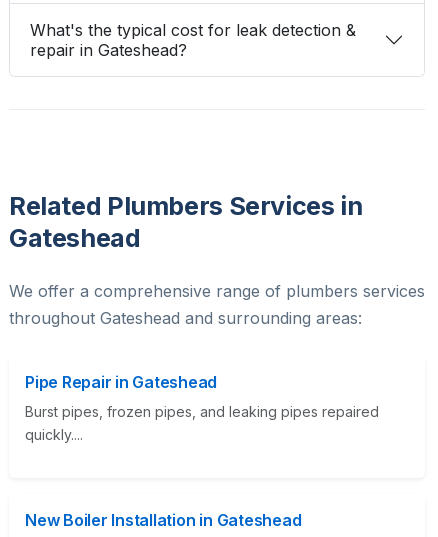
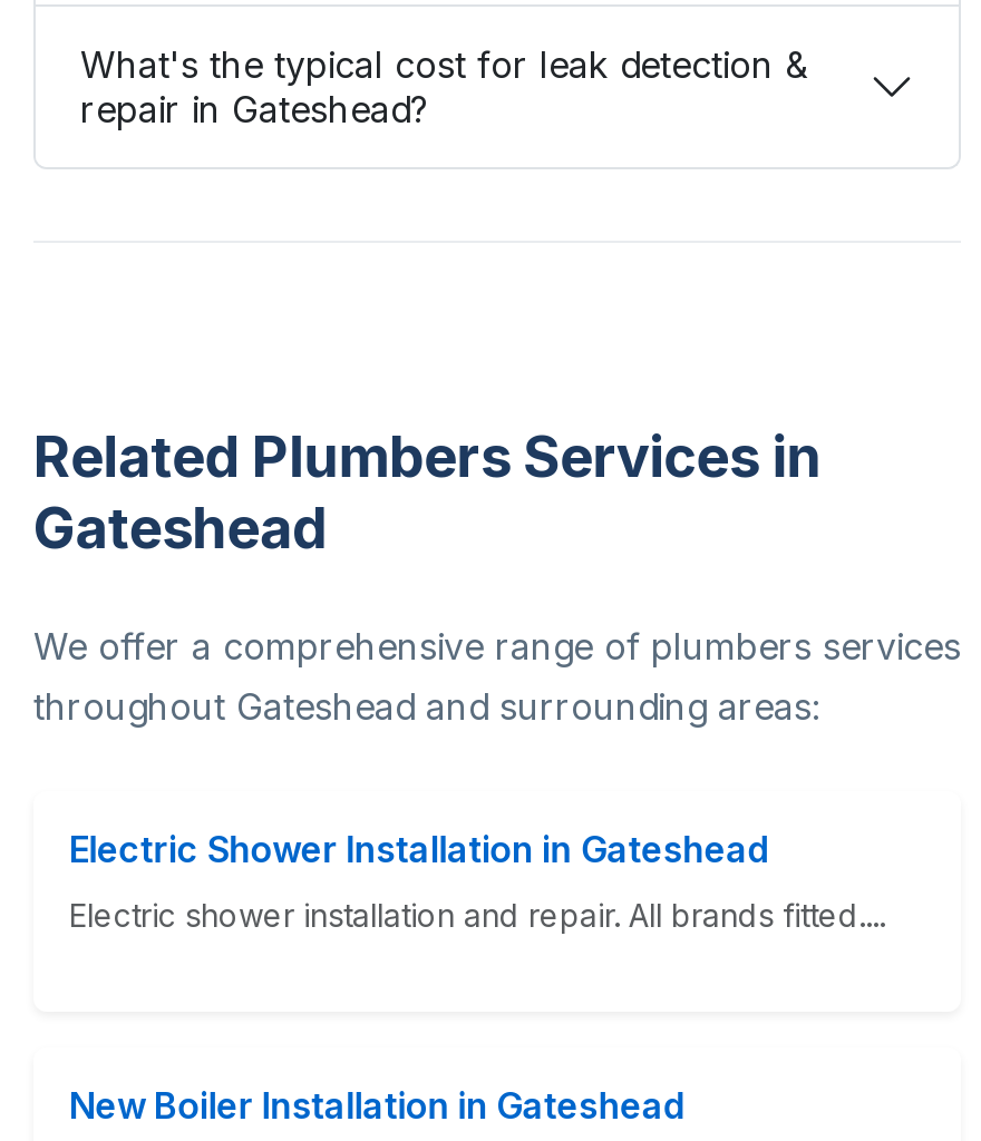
[25,372,217,392] Pipe Repair in Gateshead -> [69,827,770,872] Electric Shower Installation in Gateshead
[25,403,379,443] Burst pipes, frozen pipes, and leaking pipes repaired | quickly.... -> [69,896,885,934] Electric shower installation and repair. All brands fitted....

